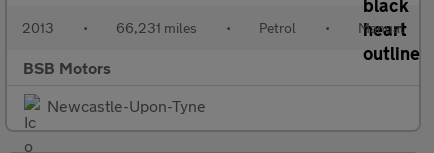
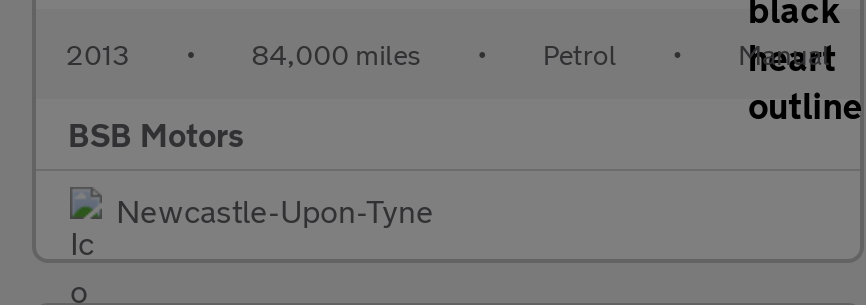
[116,19,197,36] 66,231 miles -> [251,37,421,71] 84,000 miles

